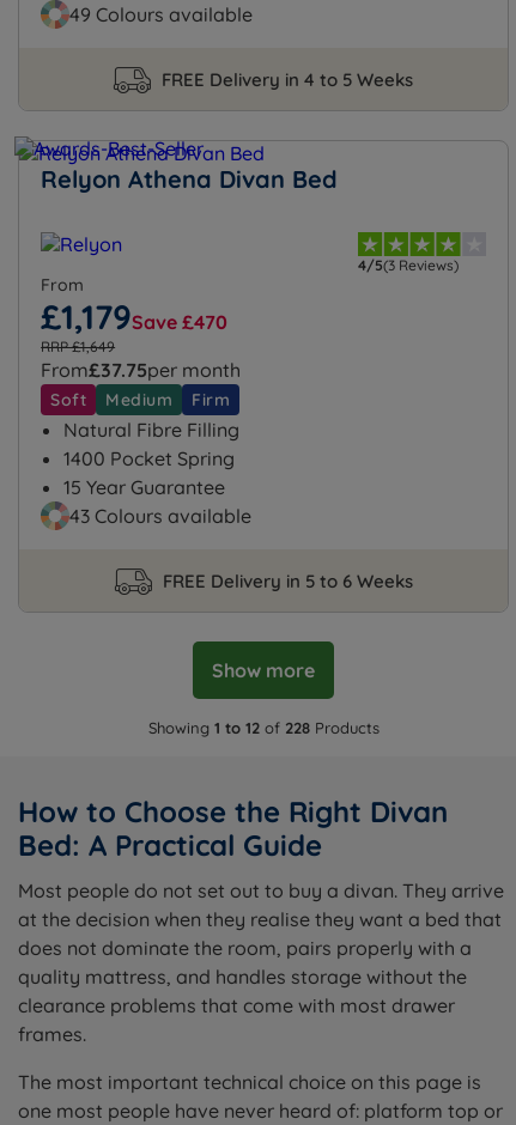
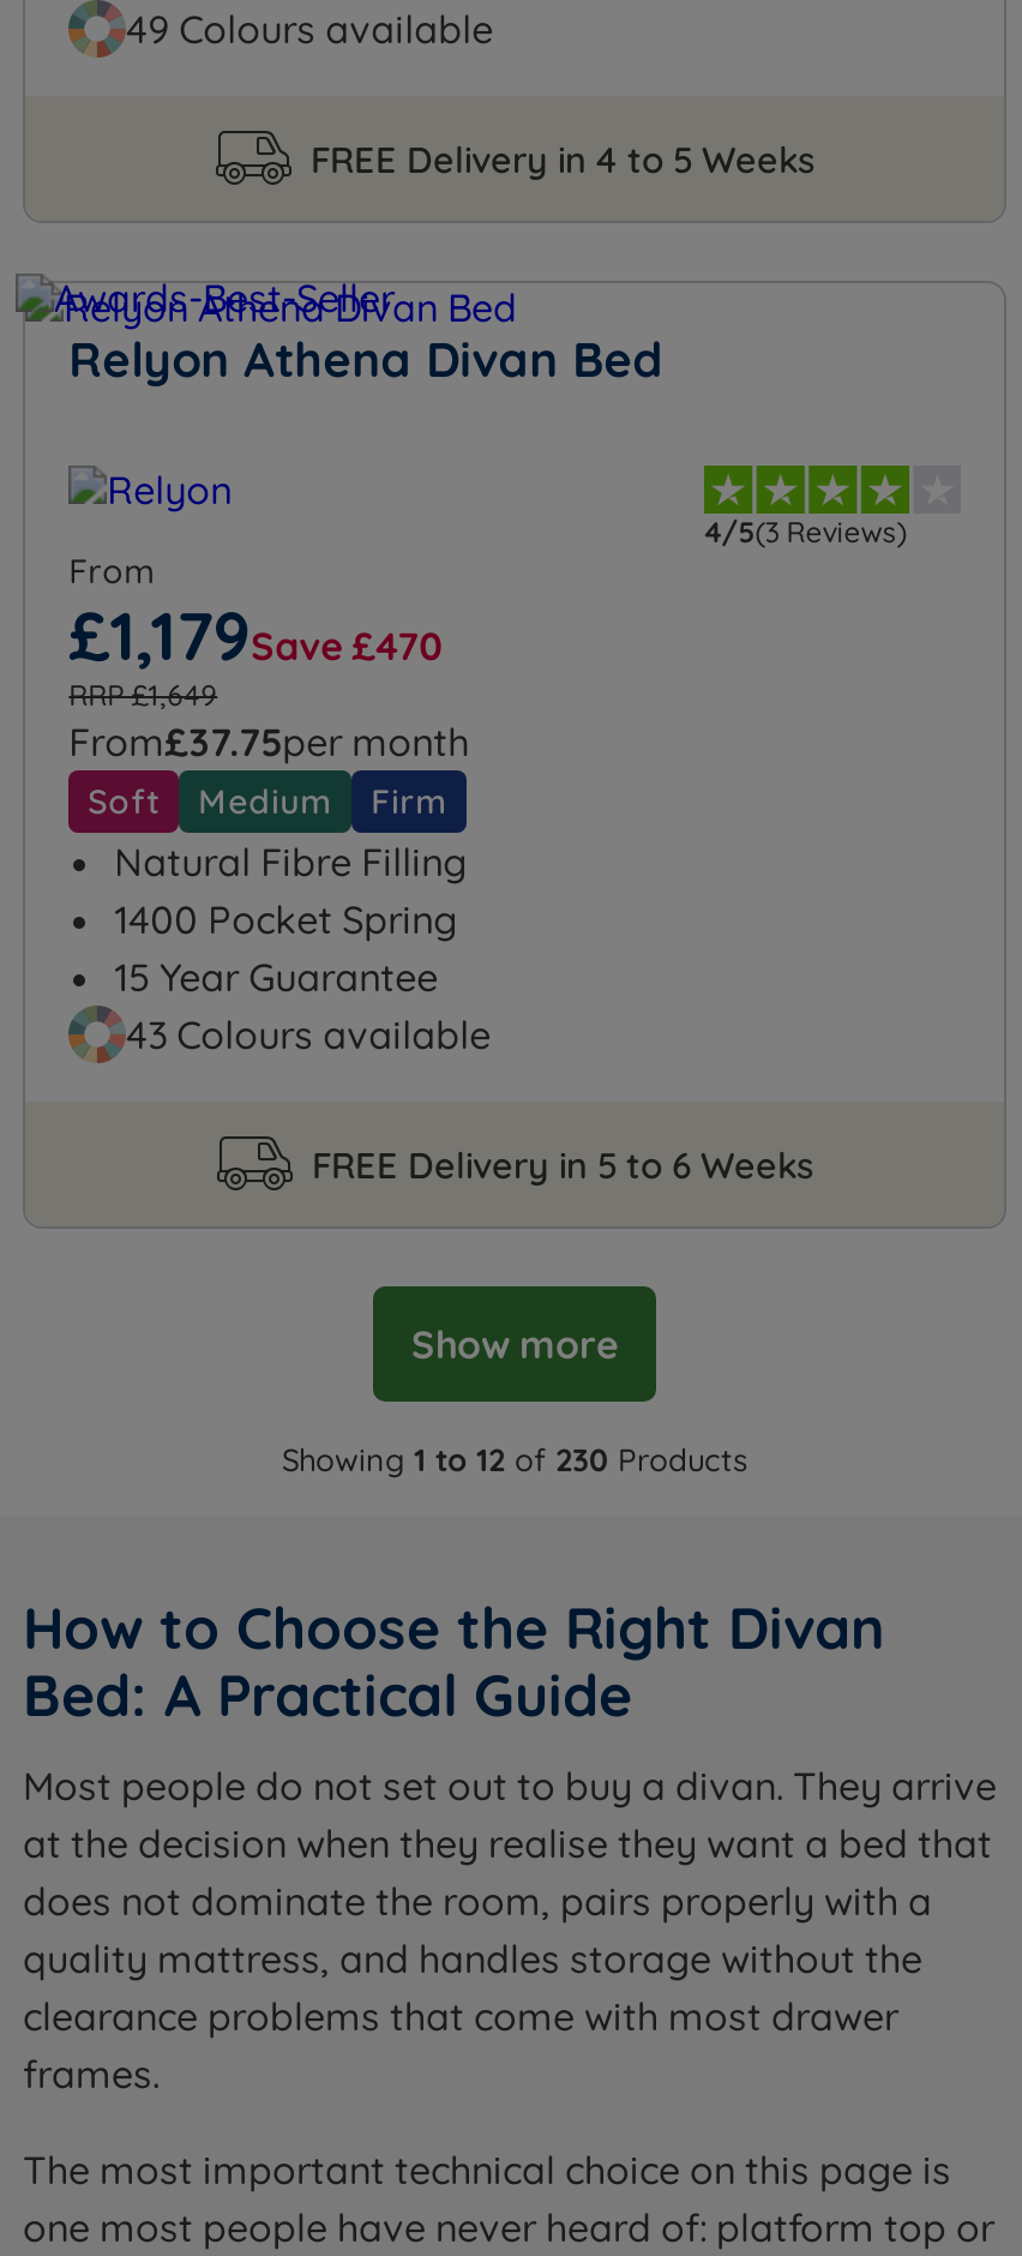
[148,718,379,737] Showing 1 to 12 of 228 Products -> [282,1440,747,1478] Showing 1 to 12 of 230 Products

